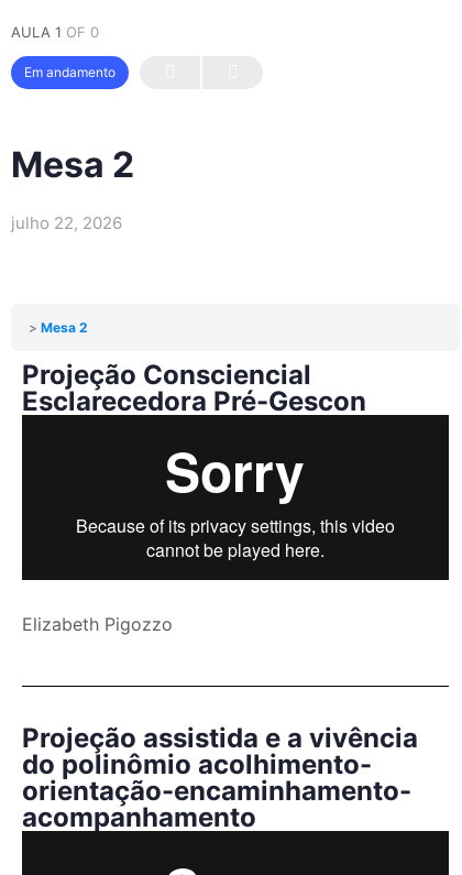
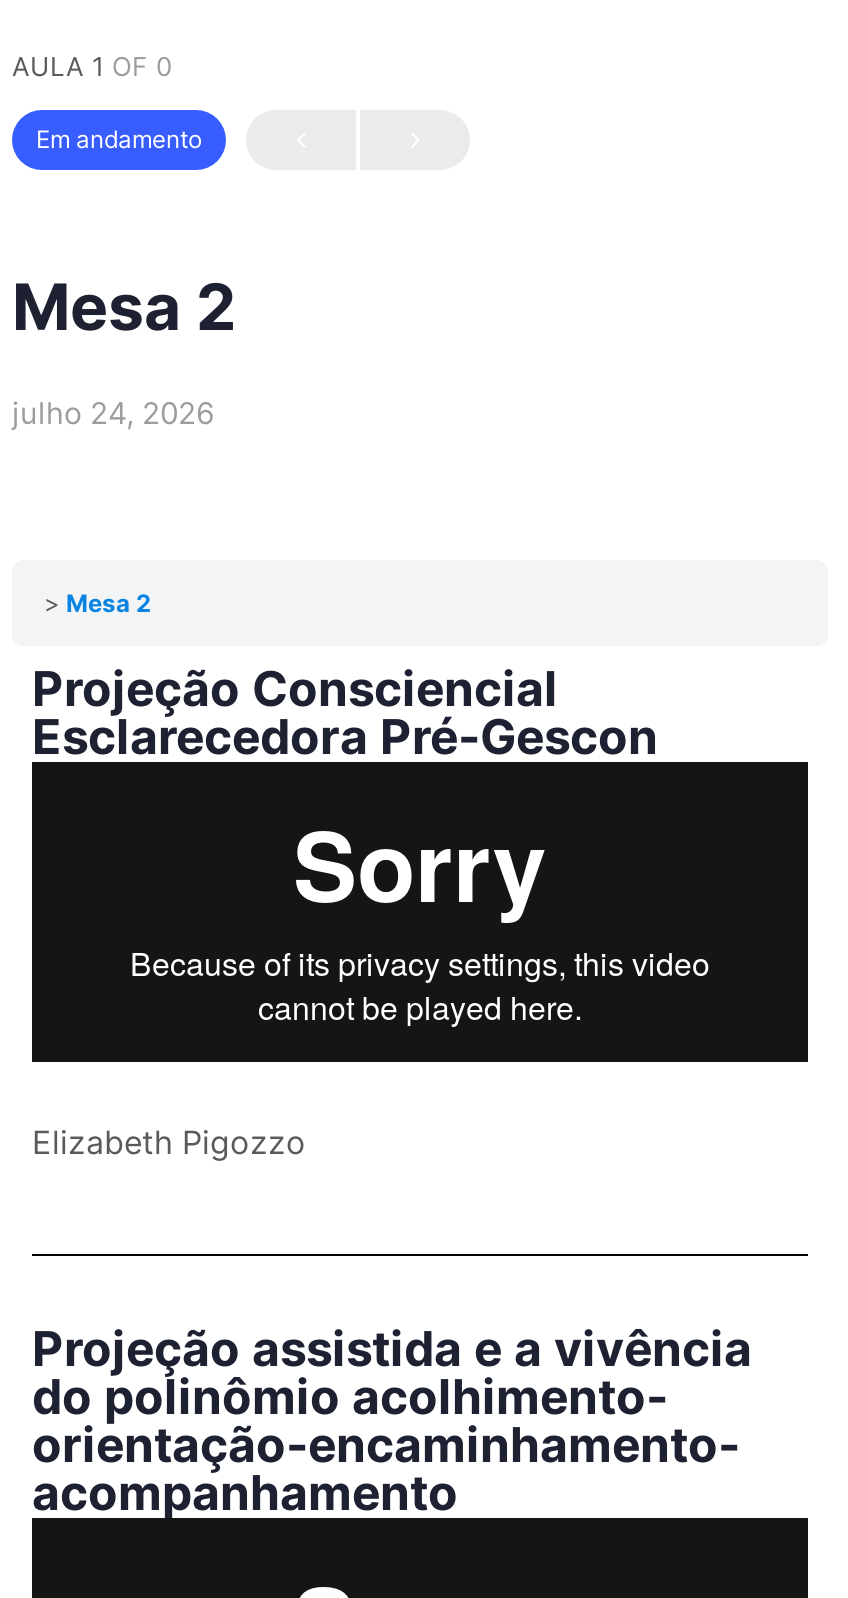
[11,212,122,233] julho 22, 2026 -> [12,394,214,432] julho 24, 2026

